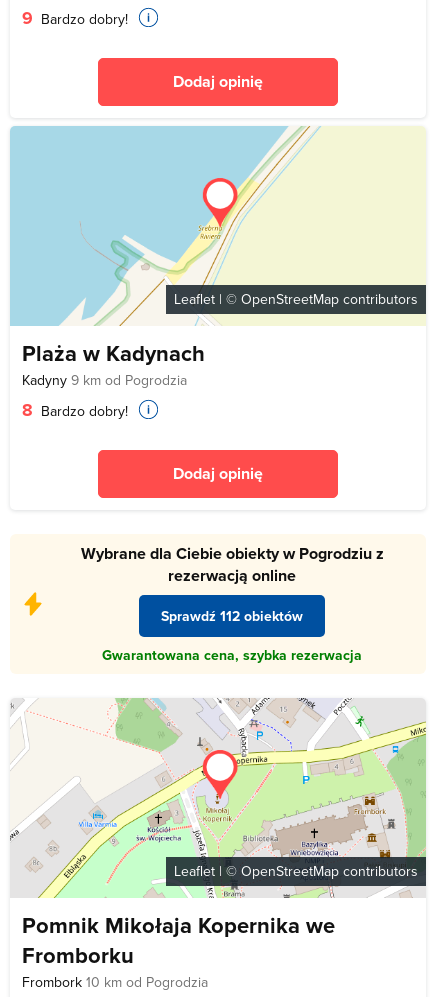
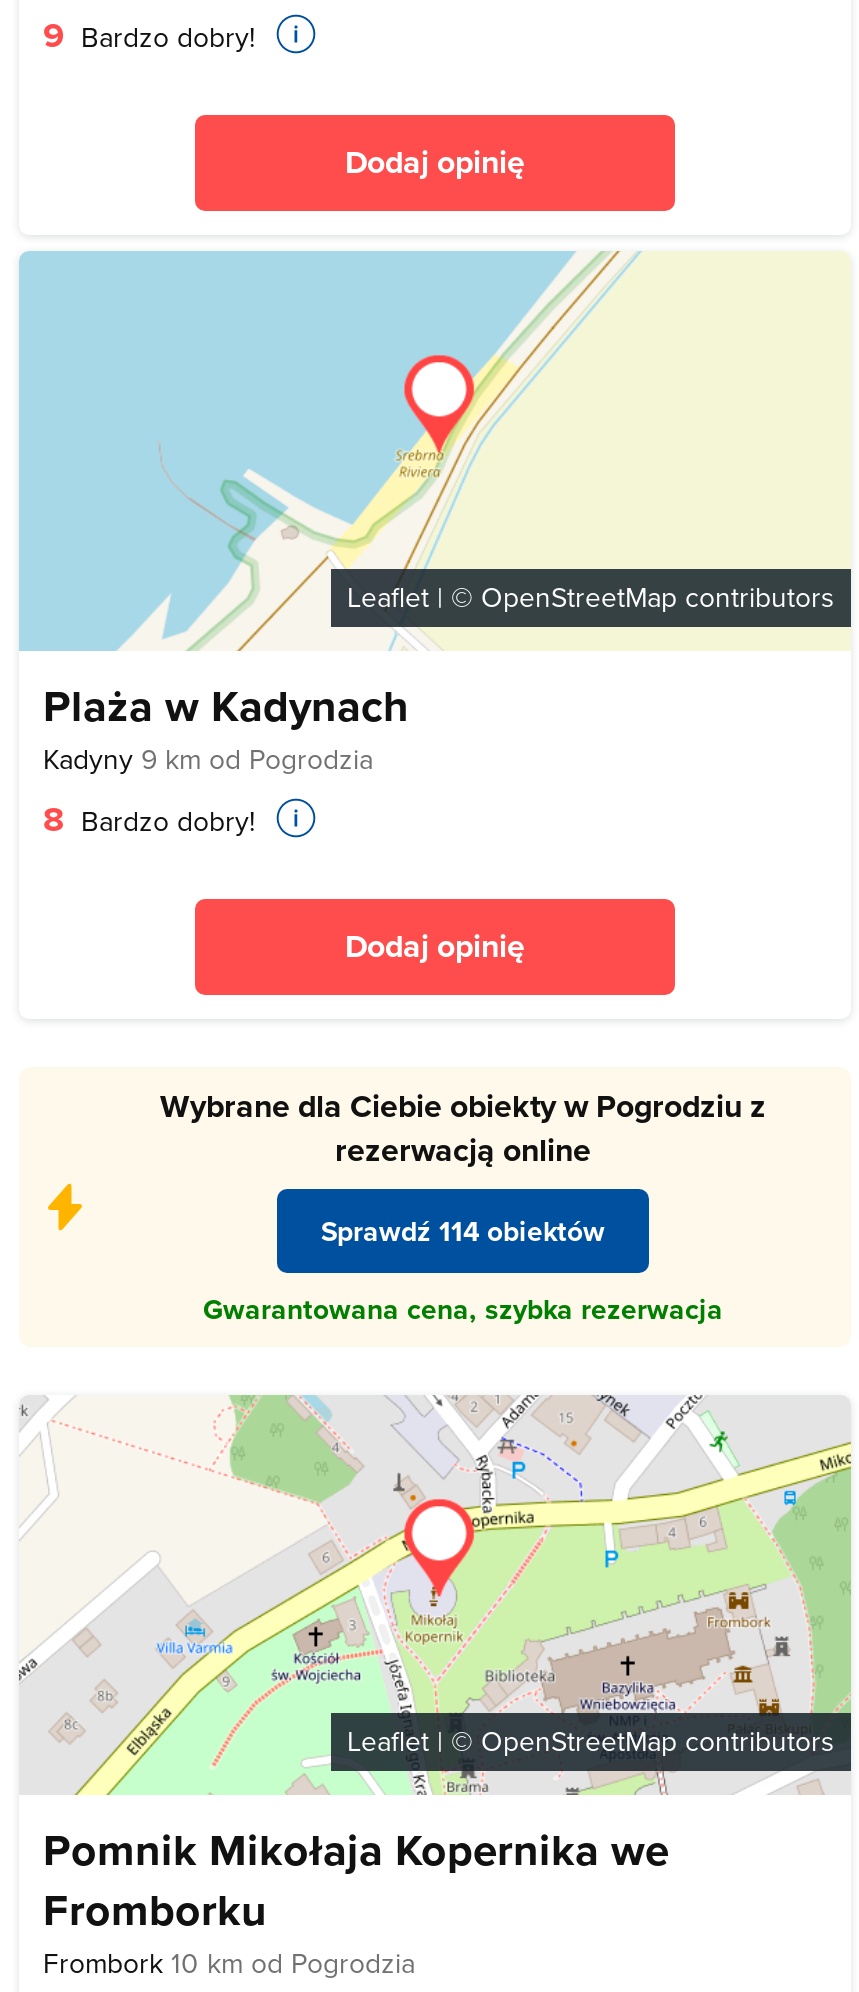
[161,606,303,626] Sprawdź 112 obiektów -> [321,1210,605,1250] Sprawdź 114 obiektów

